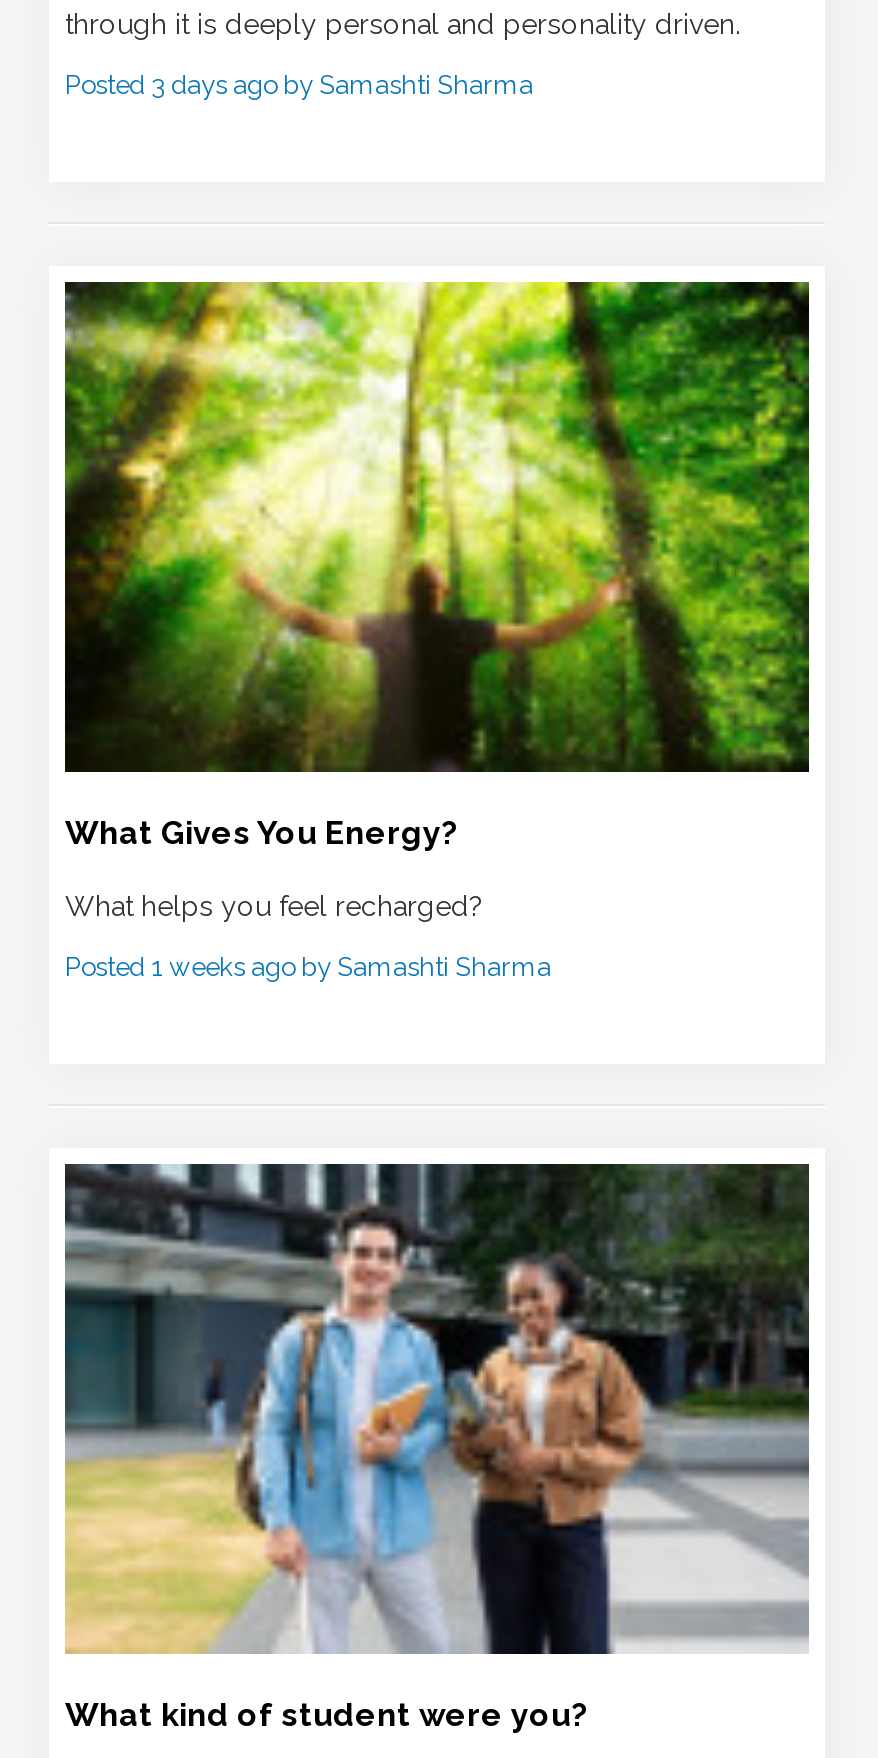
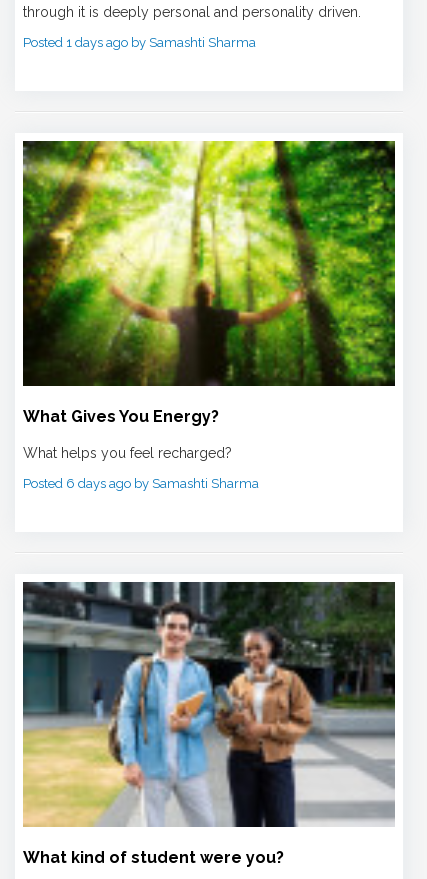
[65,70,533,100] Posted 3 days ago by Samashti Sharma -> [23,35,256,50] Posted 1 days ago by Samashti Sharma
[65,952,551,982] Posted 1 weeks ago by Samashti Sharma -> [23,476,259,491] Posted 6 days ago by Samashti Sharma

